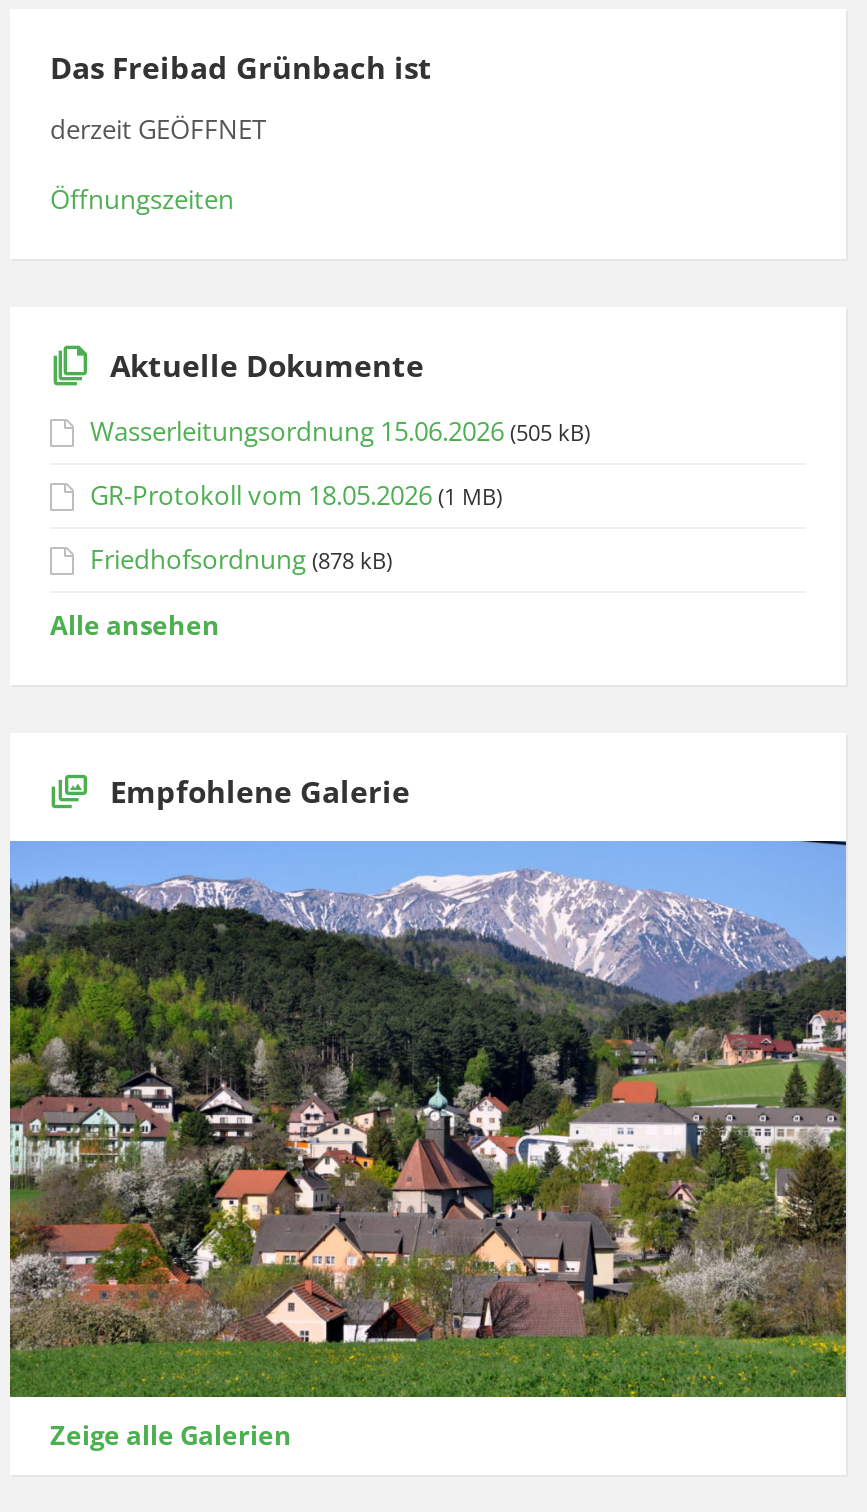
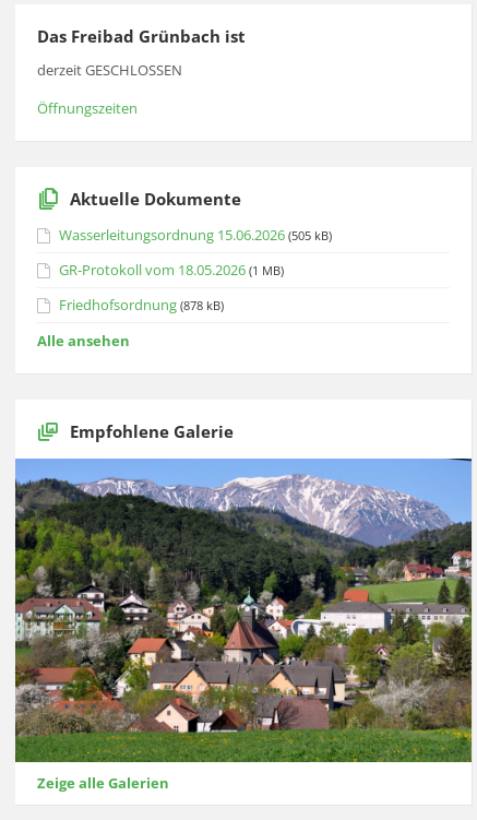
[50,111,266,147] derzeit GEÖFFNET -> [37,60,182,80] derzeit GESCHLOSSEN

